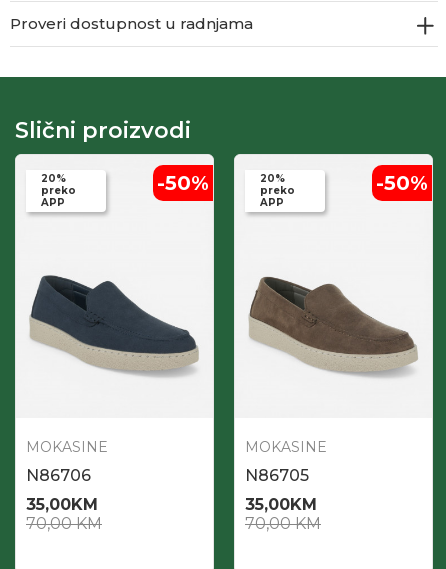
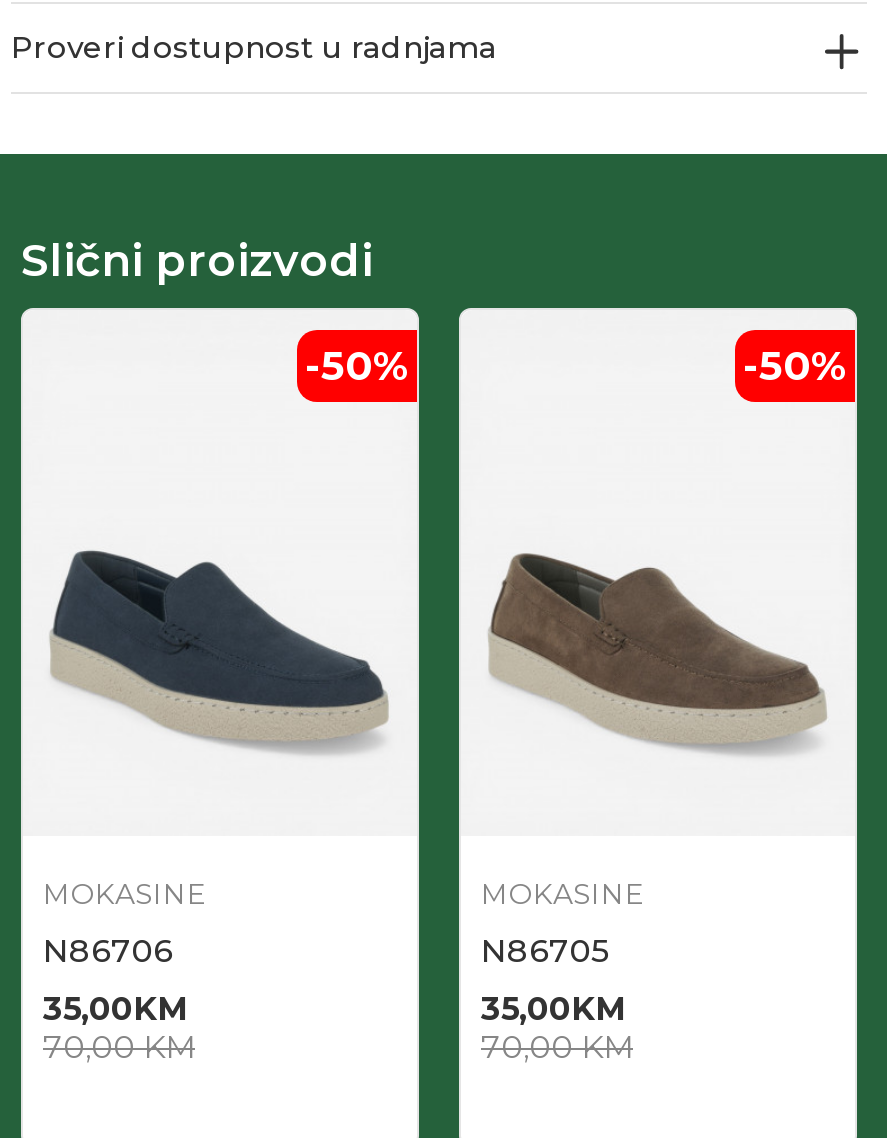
[41,172,76,209] 20% | preko | APP -> none
[260,172,295,209] 20% | preko | APP -> none

